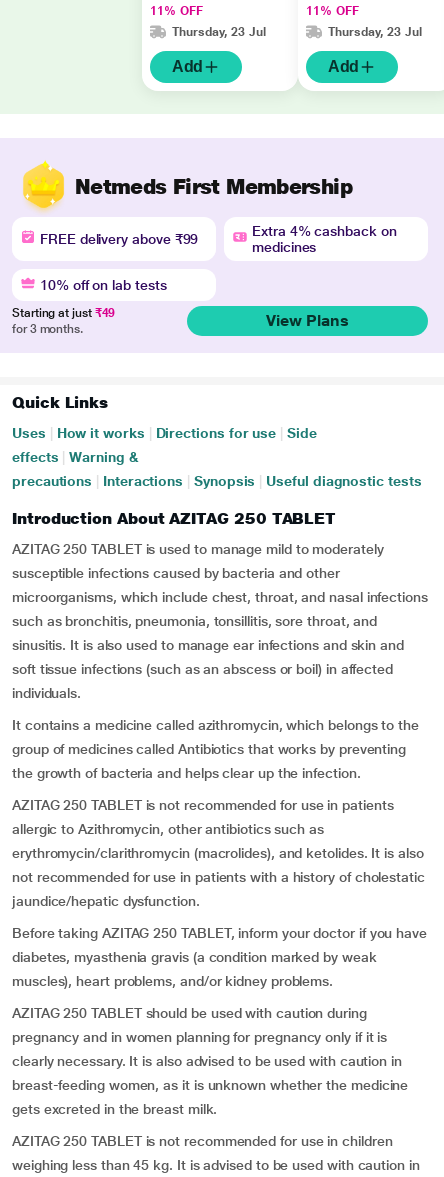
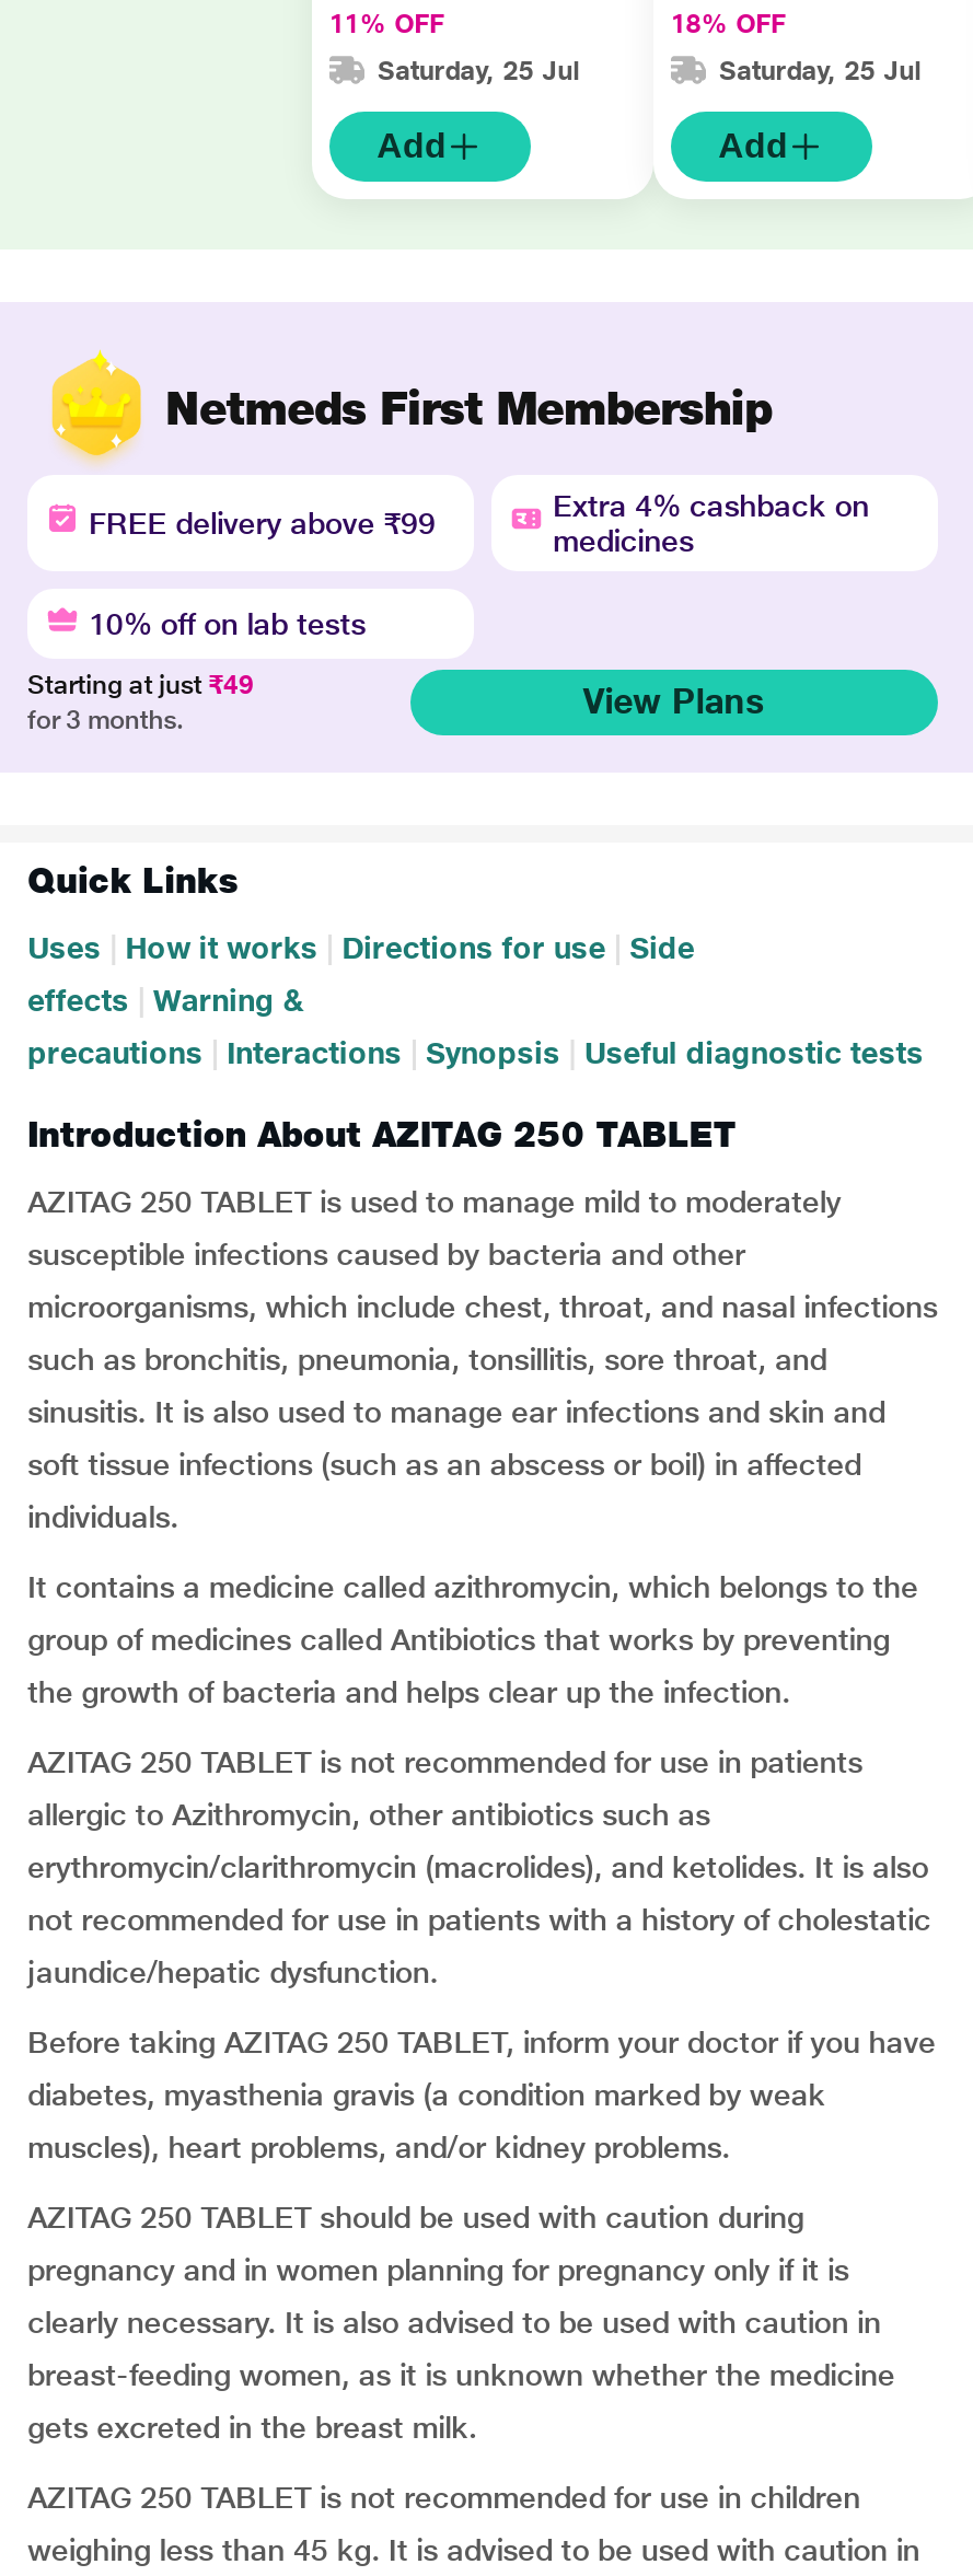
[306,4,358,18] 11% OFF -> [671,9,786,39] 18% OFF
[172,25,266,39] Thursday, 23 Jul -> [378,56,579,86] Saturday, 25 Jul
[328,25,422,39] Thursday, 23 Jul -> [719,56,920,86] Saturday, 25 Jul

